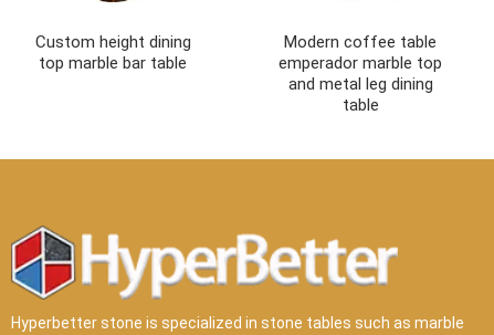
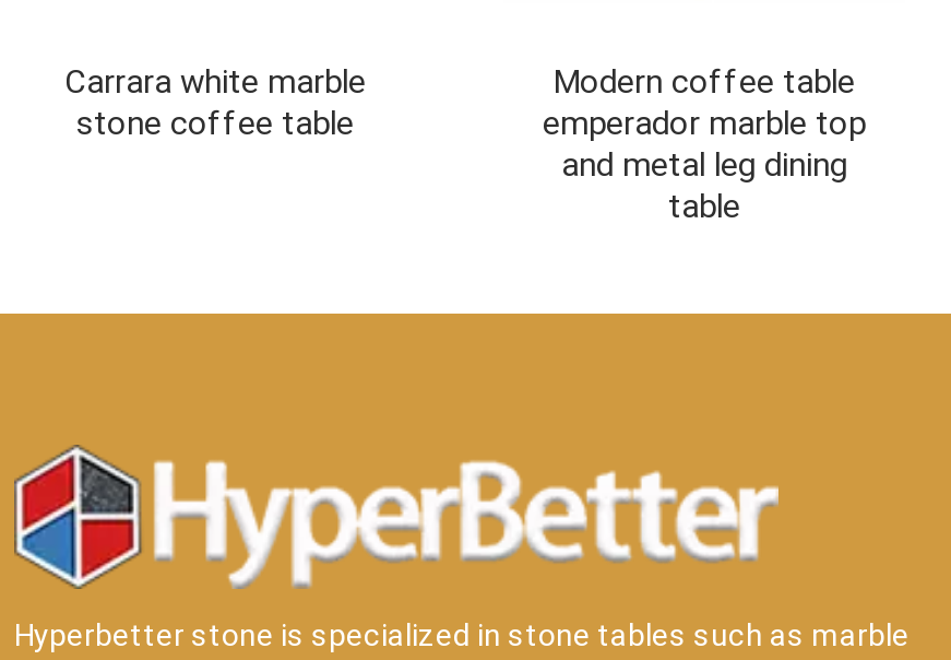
[35,32,191,73] Custom height dining | top marble bar table -> [64,63,366,143] Carrara white marble | stone coffee table

